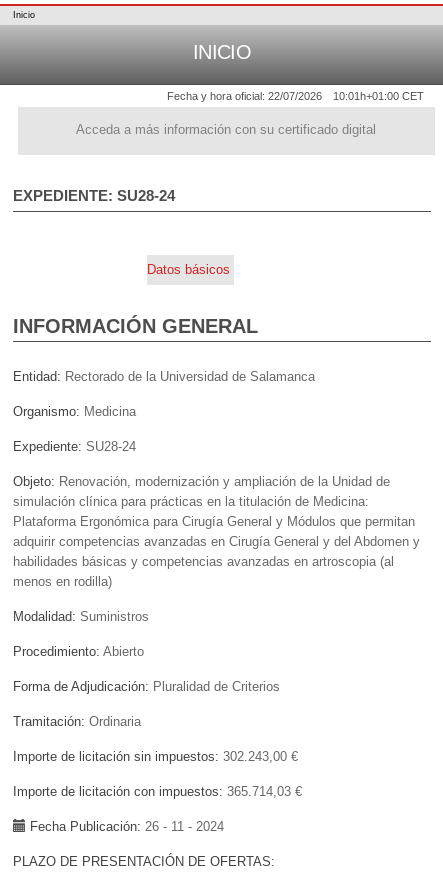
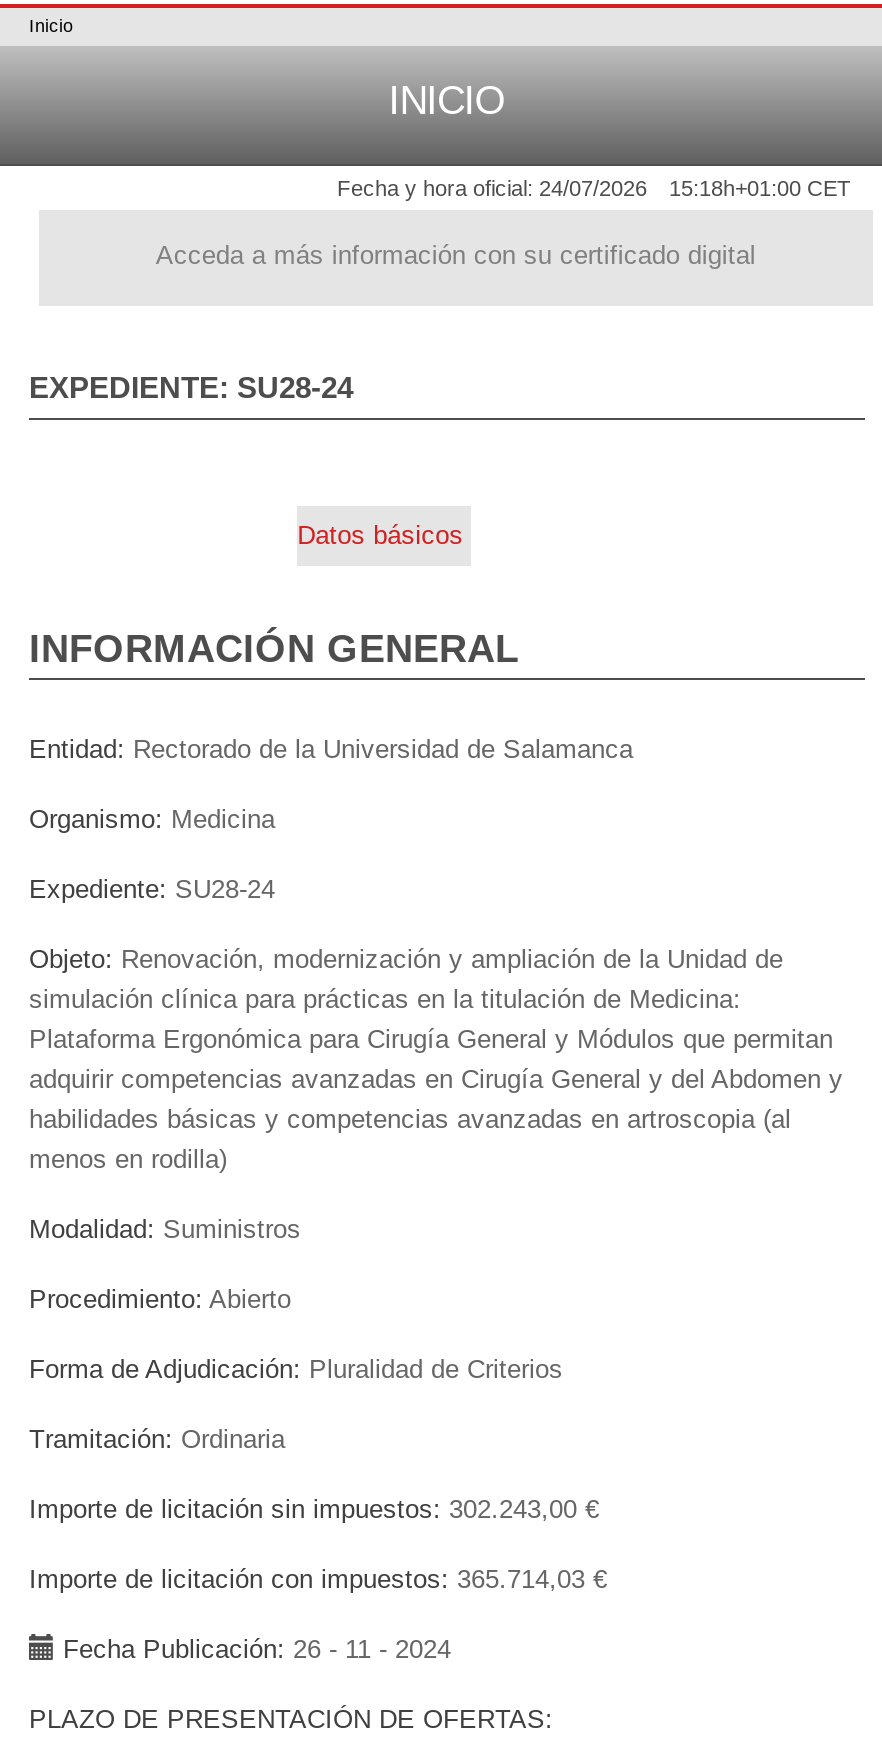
[167,90,322,102] Fecha y hora oficial: 22/07/2026 -> [337,177,647,201] Fecha y hora oficial: 24/07/2026
[333,90,424,102] 10:01h+01:00 CET -> [669,177,851,201] 15:18h+01:00 CET

